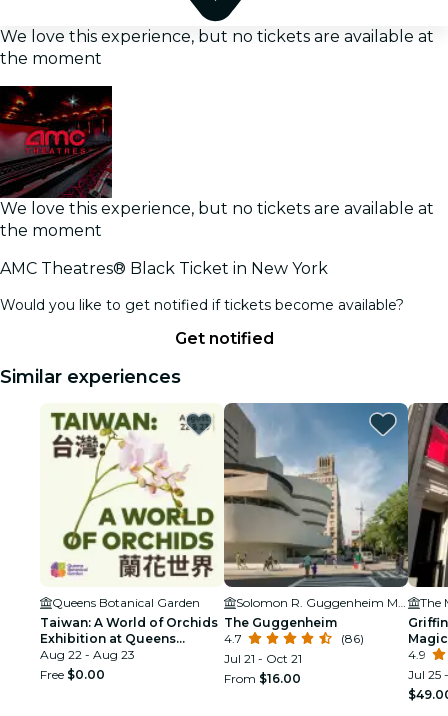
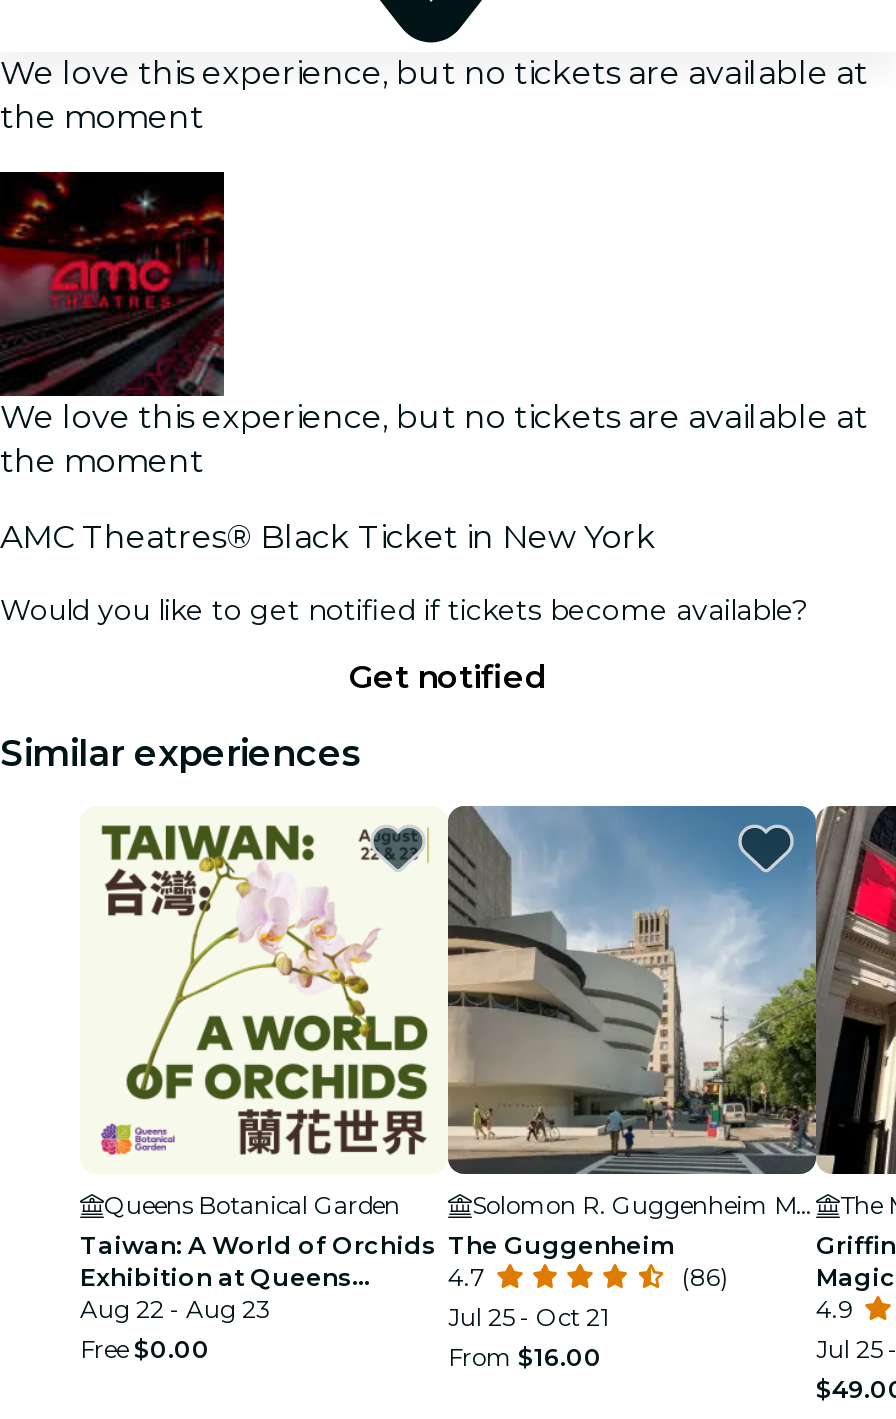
[224,651,302,666] Jul 21 - Oct 21 -> [448,1301,608,1331] Jul 25 - Oct 21

